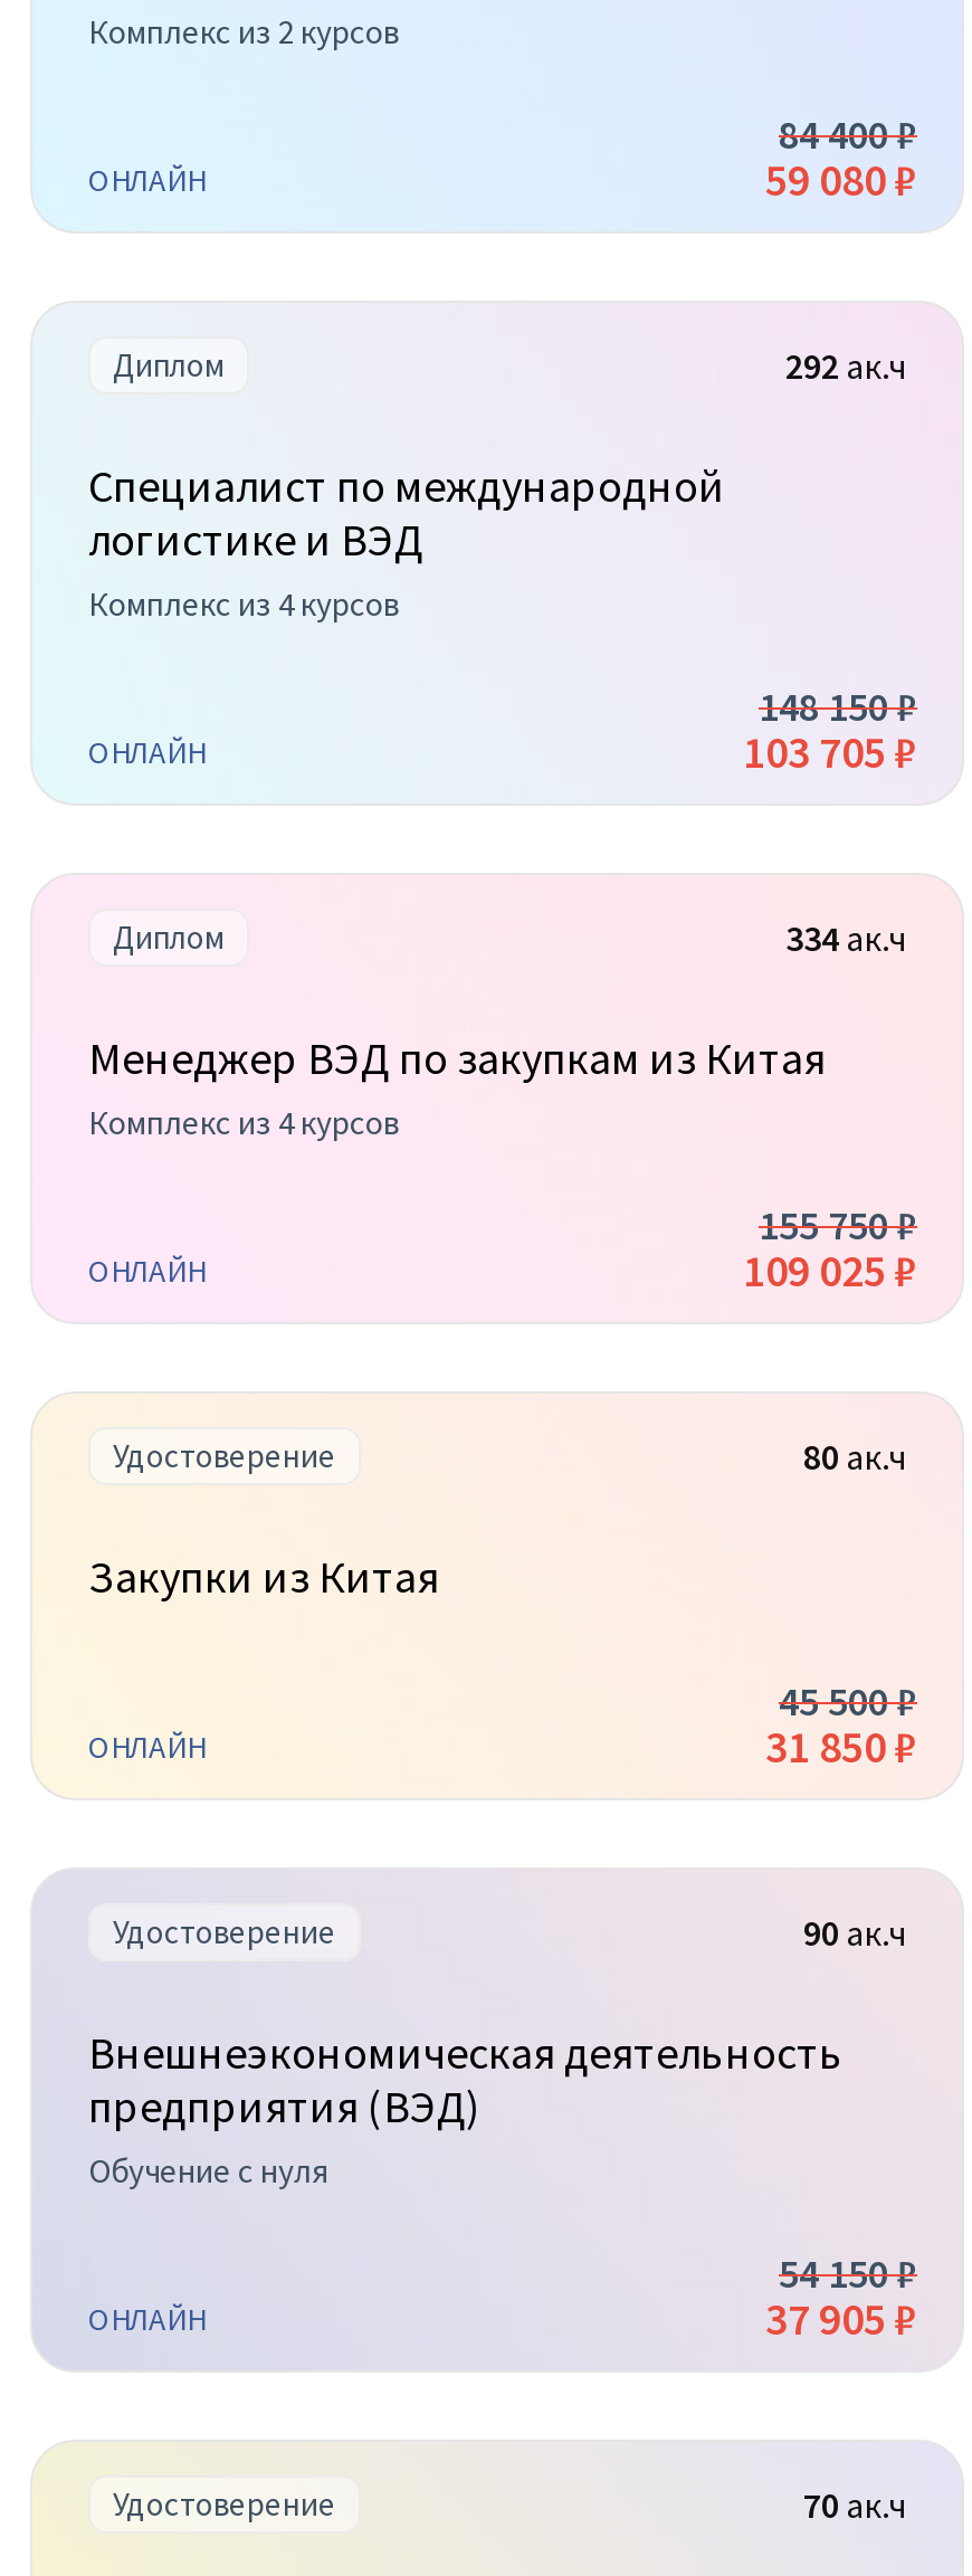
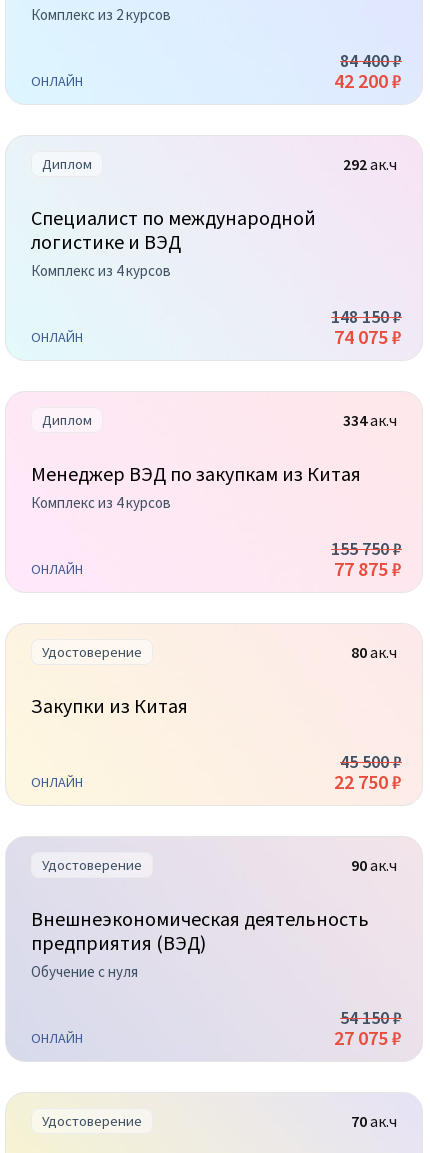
[765,151,917,207] 59 080 ₽ -> [334,68,402,93] 42 200 ₽
[743,723,917,779] 103 705 ₽ -> [334,324,402,349] 74 075 ₽
[743,1241,917,1297] 109 025 ₽ -> [334,556,402,581] 77 875 ₽
[765,1717,917,1773] 31 850 ₽ -> [334,769,402,794] 22 750 ₽
[765,2290,917,2346] 37 905 ₽ -> [334,1025,402,1050] 27 075 ₽

